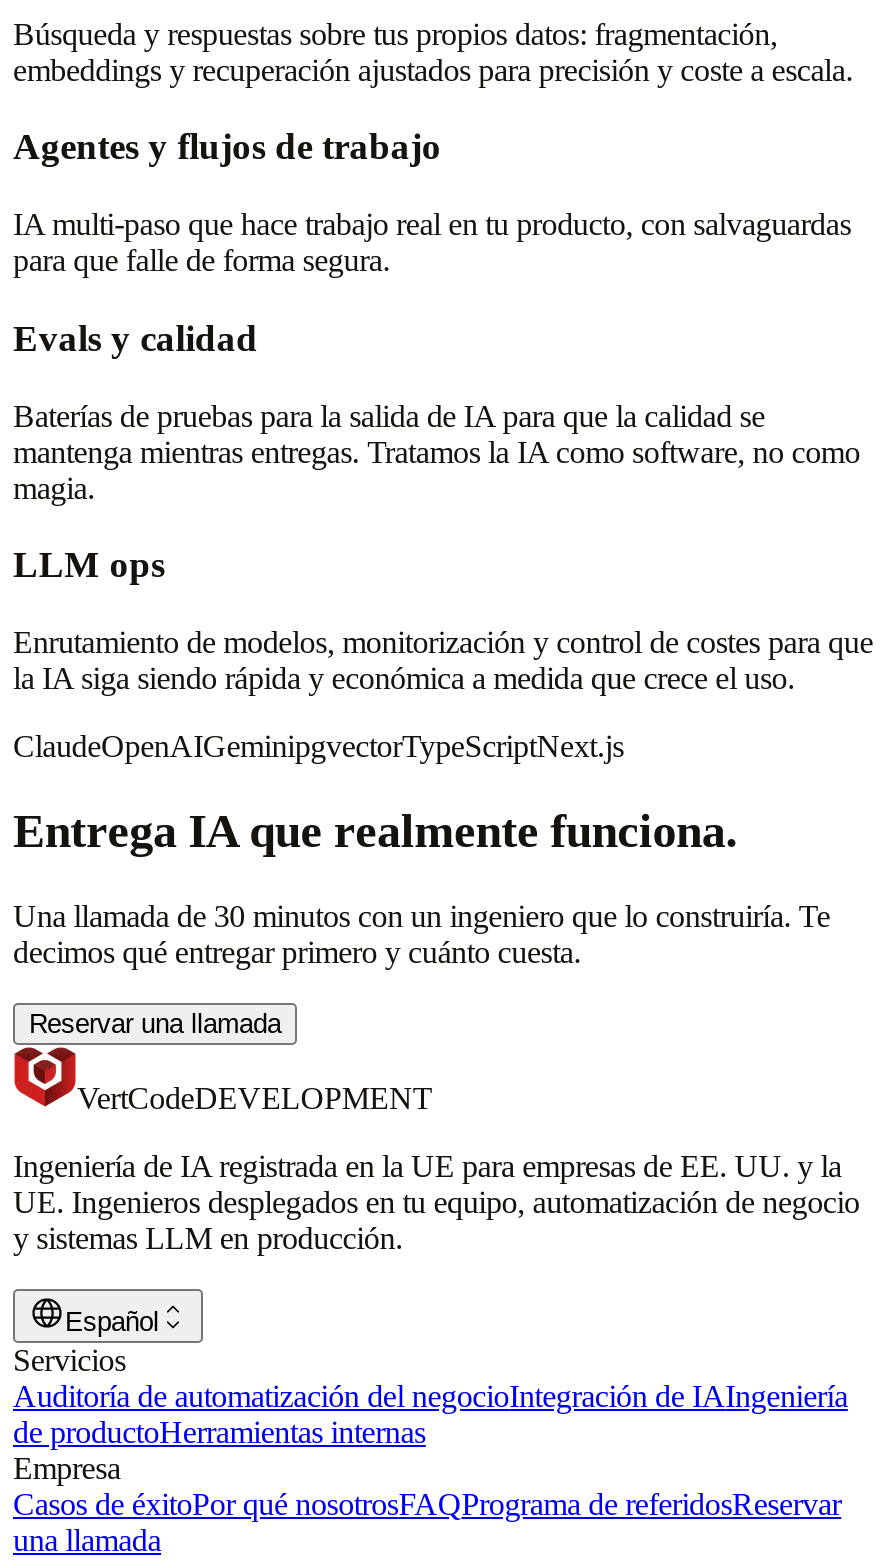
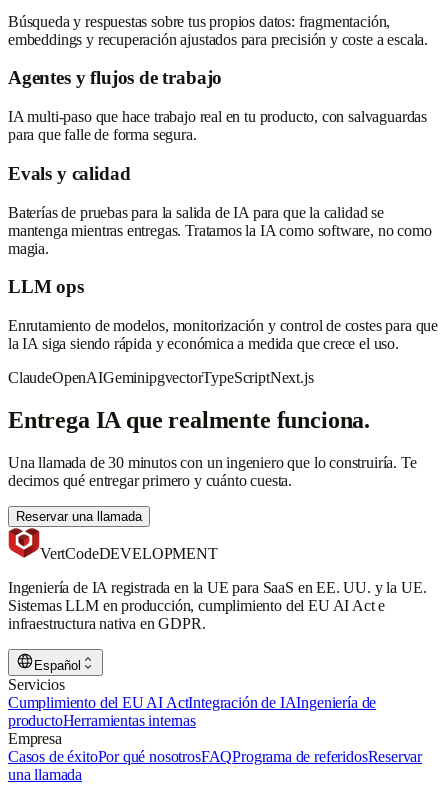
[13,1149,860,1255] Ingeniería de IA registrada en la UE para empresas de EE. UU. y la | UE. Ingenieros desplegados en tu equipo, automatización de negocio | y sistemas LLM en producción. -> [8,579,426,632] Ingeniería de IA registrada en la UE para SaaS en EE. UU. y la UE. | Sistemas LLM en producción, cumplimiento del EU AI Act e | infraestructura nativa en GDPR.
[13,1379,848,1449] Auditoría de automatización del negocioIntegración de IAIngeniería | de productoHerramientas internas -> [8,694,376,729] Cumplimiento del EU AI ActIntegración de IAIngeniería de | productoHerramientas internas

